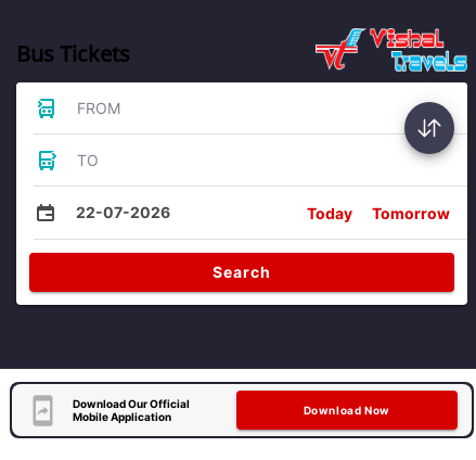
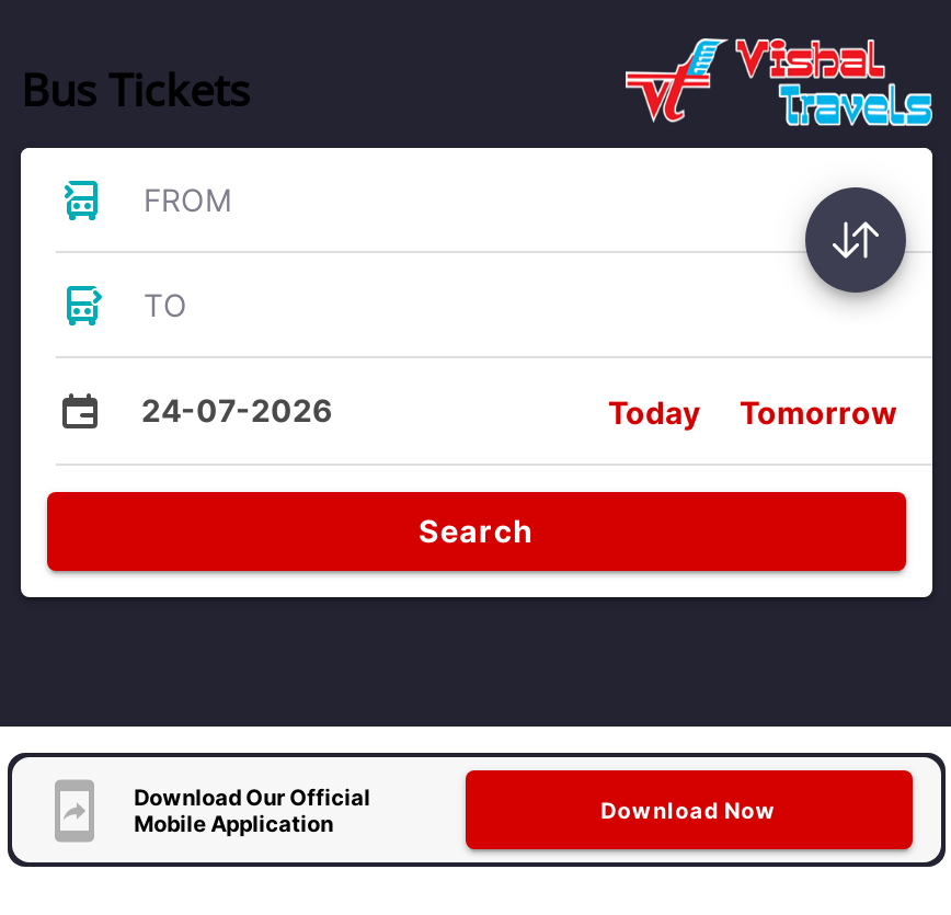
[76,203,170,221] 22-07-2026 -> [141,391,332,428] 24-07-2026

